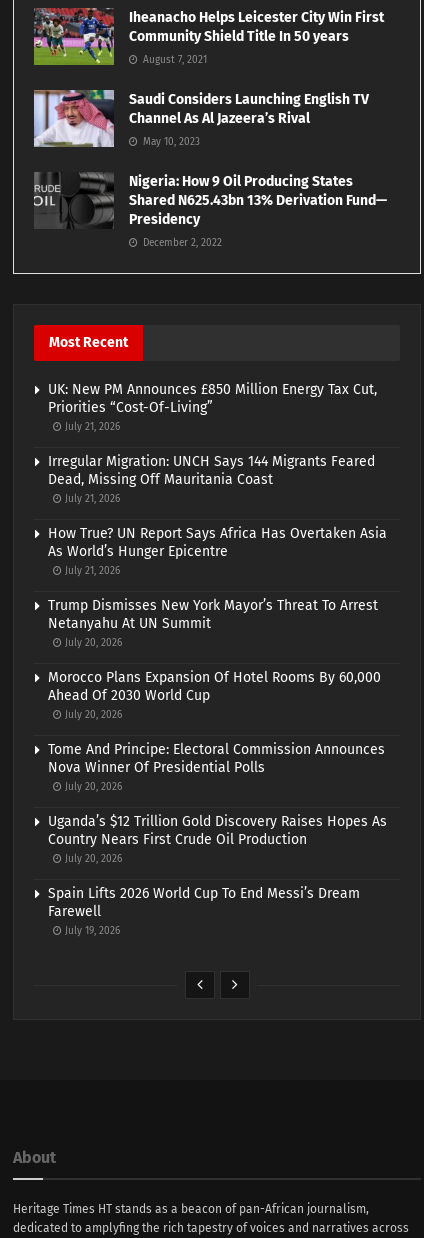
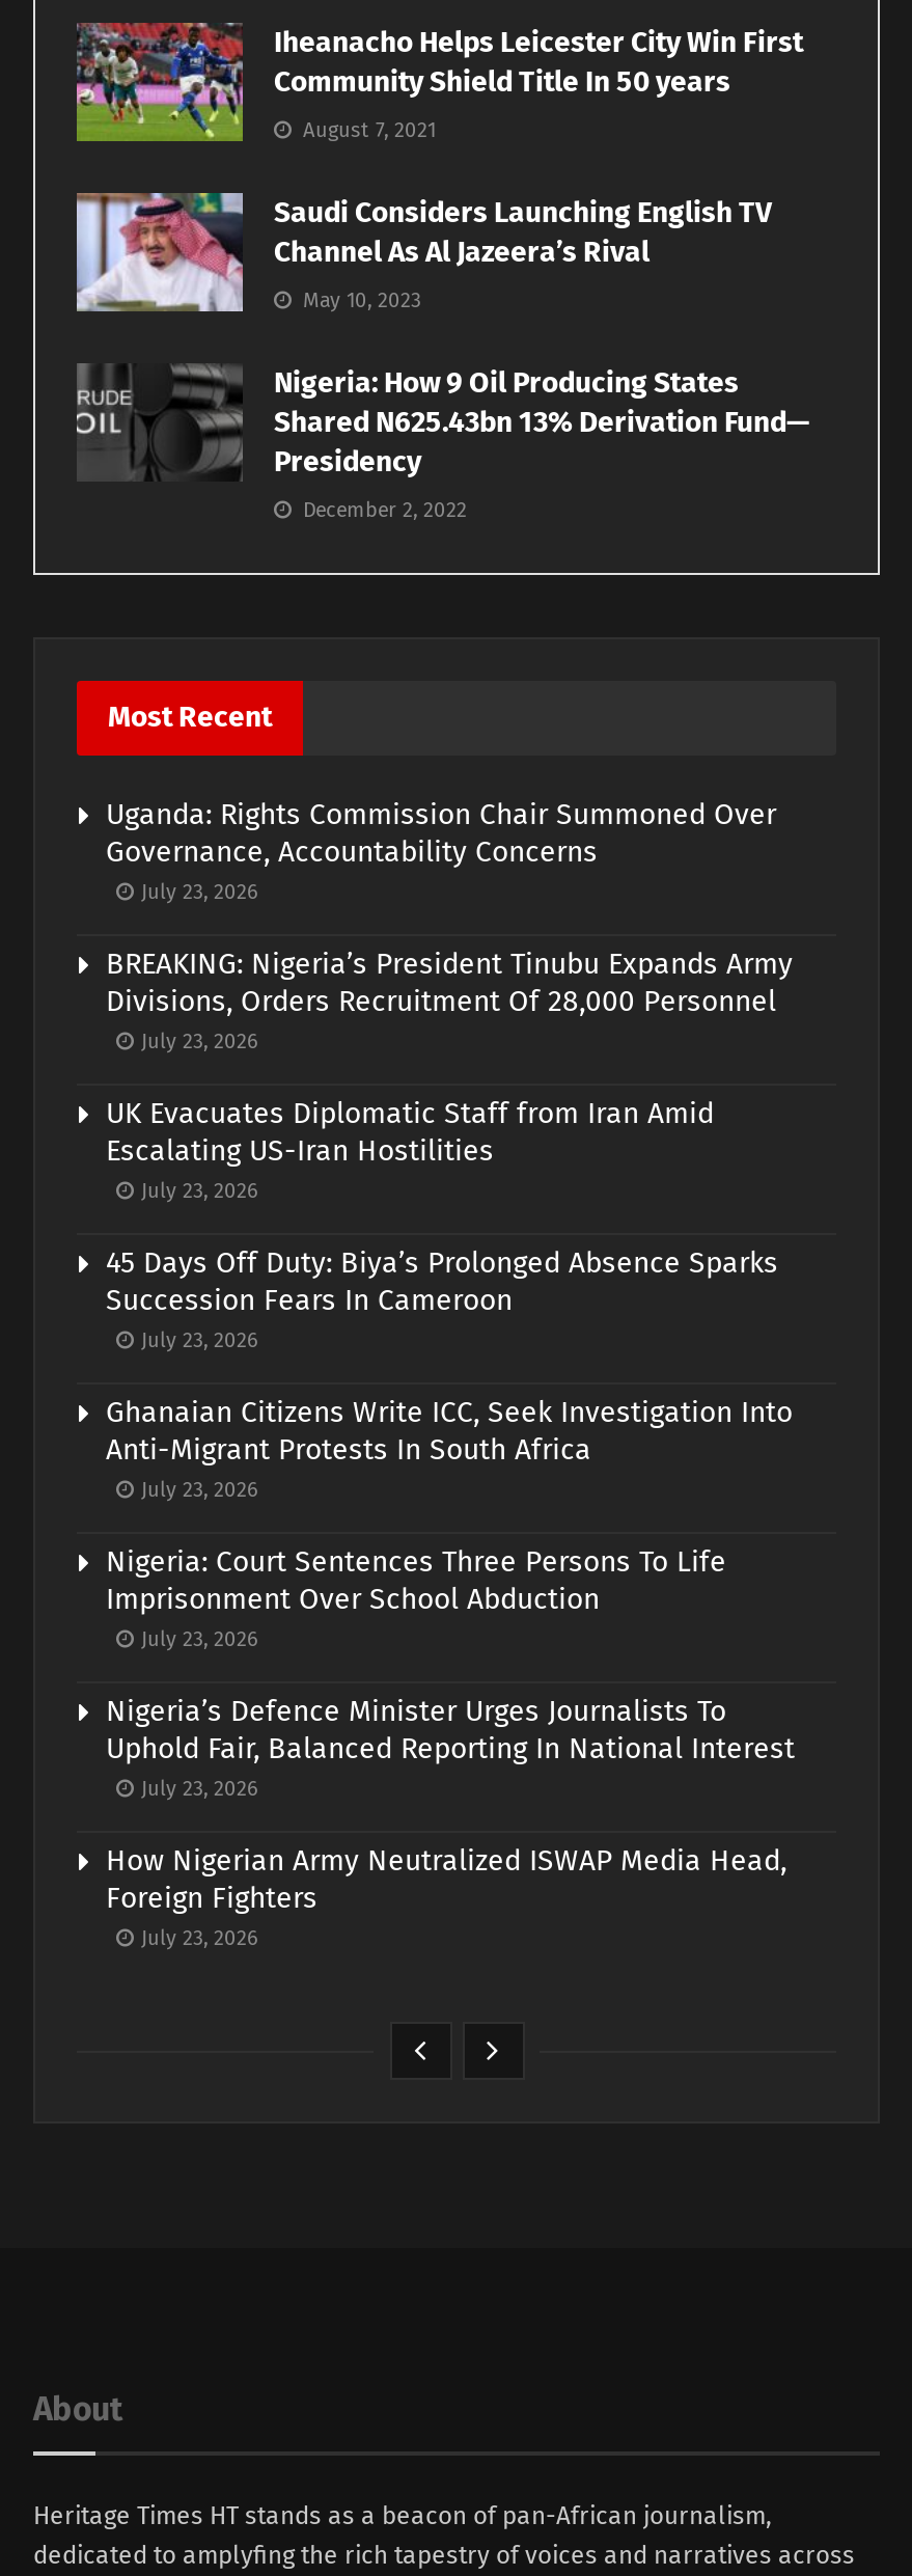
[48,381,377,433] UK: New PM Announces £850 Million Energy Tax Cut, | Priorities “Cost-Of-Living” | July 21, 2026 -> [106,798,776,905] Uganda: Rights Commission Chair Summoned Over | Governance, Accountability Concerns | July 23, 2026
[48,453,375,505] Irregular Migration: UNCH Says 144 Migrants Feared | Dead, Missing Off Mauritania Coast | July 21, 2026 -> [106,947,793,1055] BREAKING: Nigeria’s President Tinubu Expands Army | Divisions, Orders Recruitment Of 28,000 Personnel | July 23, 2026
[48,525,387,577] How True? UN Report Says Africa Has Overtaken Asia | As World’s Hunger Epicentre | July 21, 2026 -> [106,1096,714,1204] UK Evacuates Diplomatic Staff from Iran Amid | Escalating US-Iran Hostilities | July 23, 2026
[48,597,378,649] Trump Dismisses New York Mayor’s Threat To Arrest | Netanyahu At UN Summit | July 20, 2026 -> [106,1246,778,1354] 45 Days Off Duty: Biya’s Prolonged Absence Sparks | Succession Fears In Cameroon | July 23, 2026
[48,669,381,721] Morocco Plans Expansion Of Hotel Rooms By 60,000 | Ahead Of 2030 World Cup | July 20, 2026 -> [106,1395,793,1503] Ghanaian Citizens Write ICC, Seek Investigation Into | Anti-Migrant Protests In South Africa | July 23, 2026
[48,741,385,793] Tome And Principe: Electoral Commission Announces | Nova Winner Of Presidential Polls | July 20, 2026 -> [106,1545,726,1653] Nigeria: Court Sentences Three Persons To Life | Imprisonment Over School Abduction | July 23, 2026
[48,813,387,865] Uganda’s $12 Trillion Gold Discovery Raises Hopes As | Country Nears First Crude Oil Production | July 20, 2026 -> [106,1694,795,1802] Nigeria’s Defence Minister Urges Journalists To | Uphold Fair, Balanced Reporting In National Interest | July 23, 2026
[48,885,360,937] Spain Lifts 2026 World Cup To End Messi’s Dream | Farewell | July 19, 2026 -> [106,1844,786,1952] How Nigerian Army Neutralized ISWAP Media Head, | Foreign Fighters | July 23, 2026

